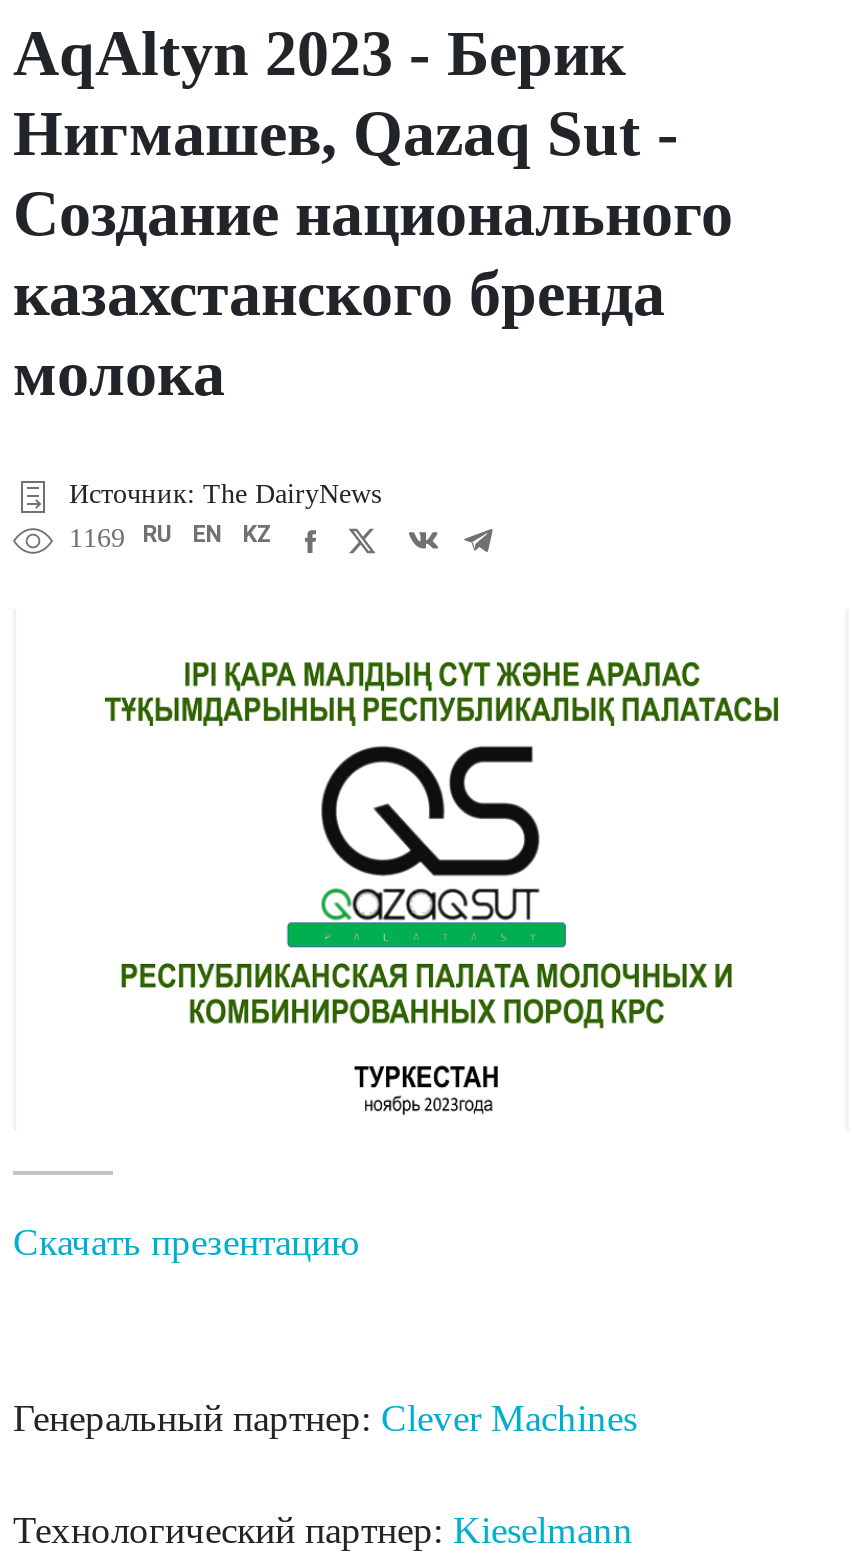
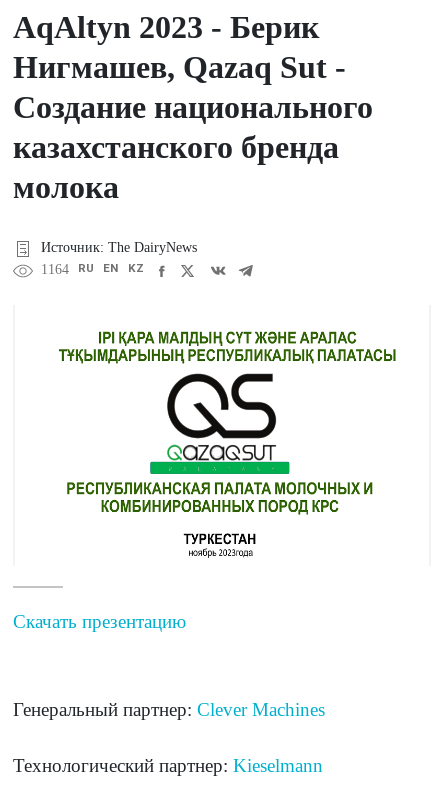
[69,521,271,553] 1169 RU EN KZ -> [41,261,144,277] 1164 RU EN KZ

